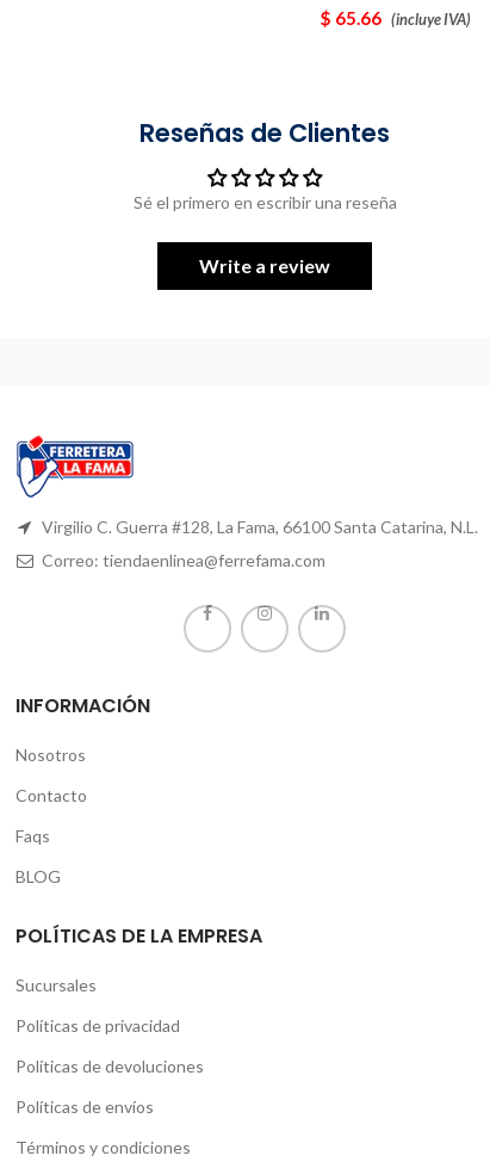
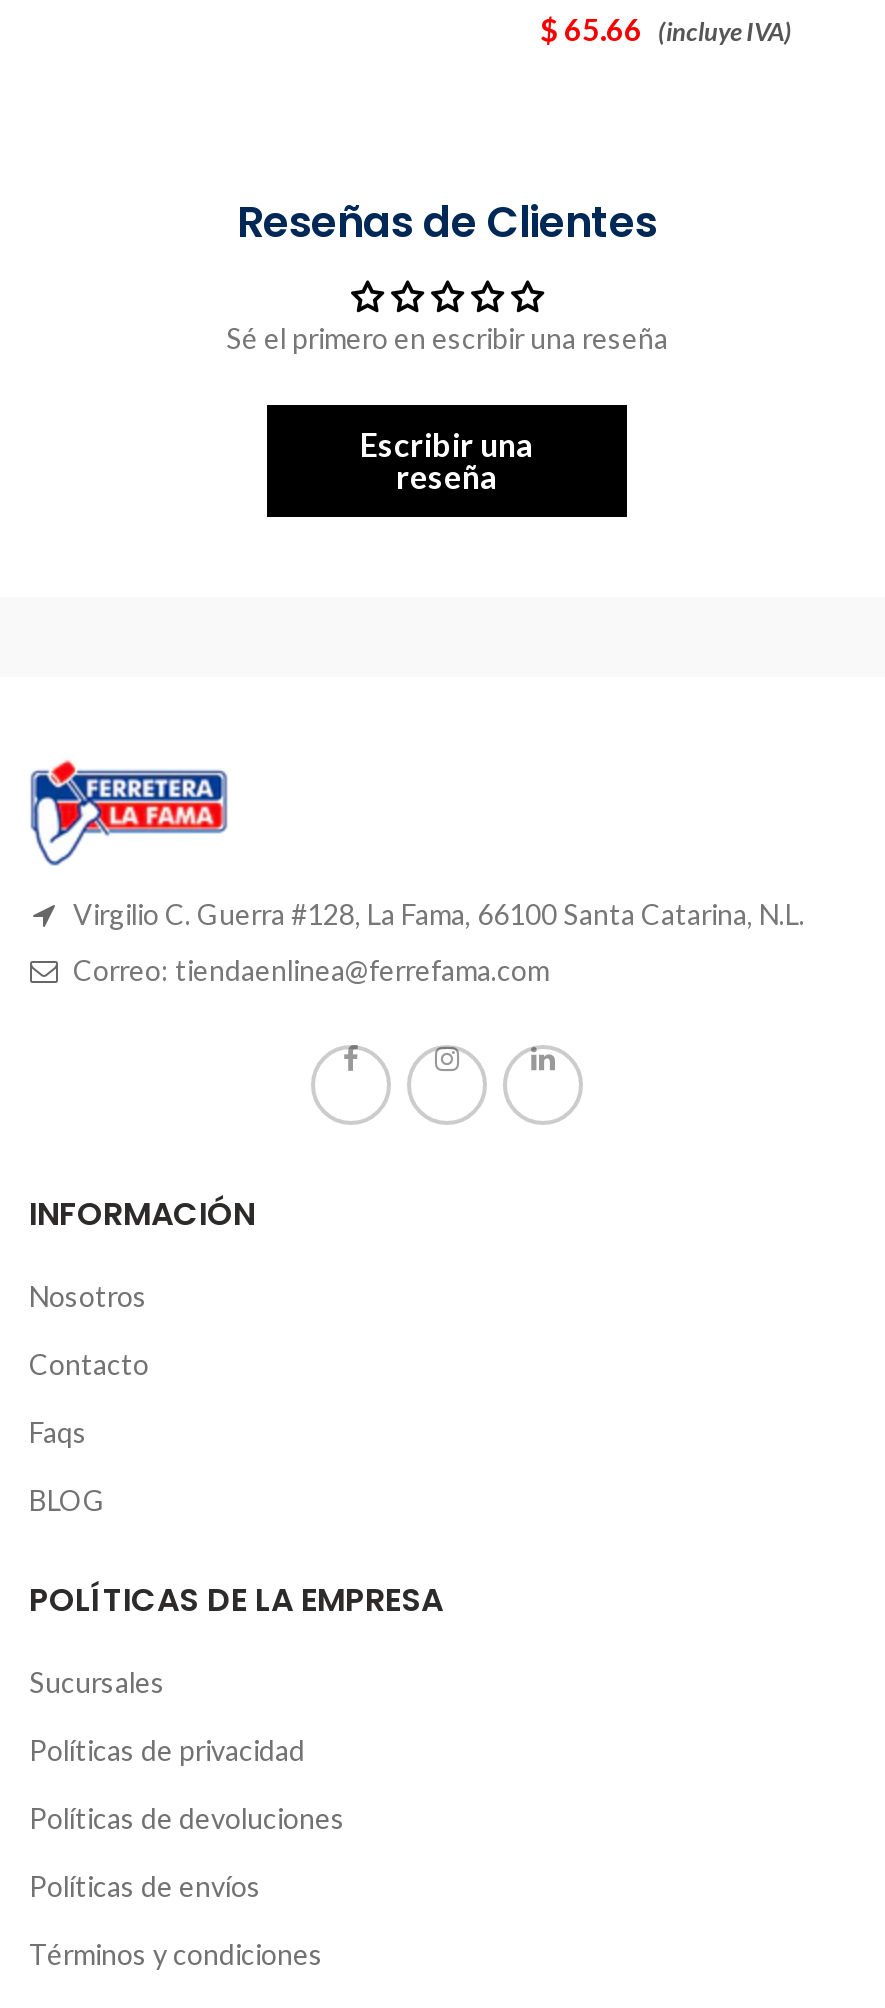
[199,254,330,277] Write a review -> [360,425,534,495] Escribir una | reseña

